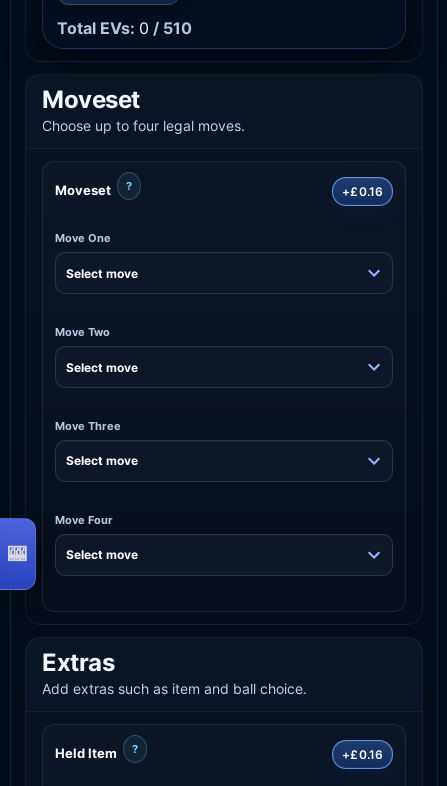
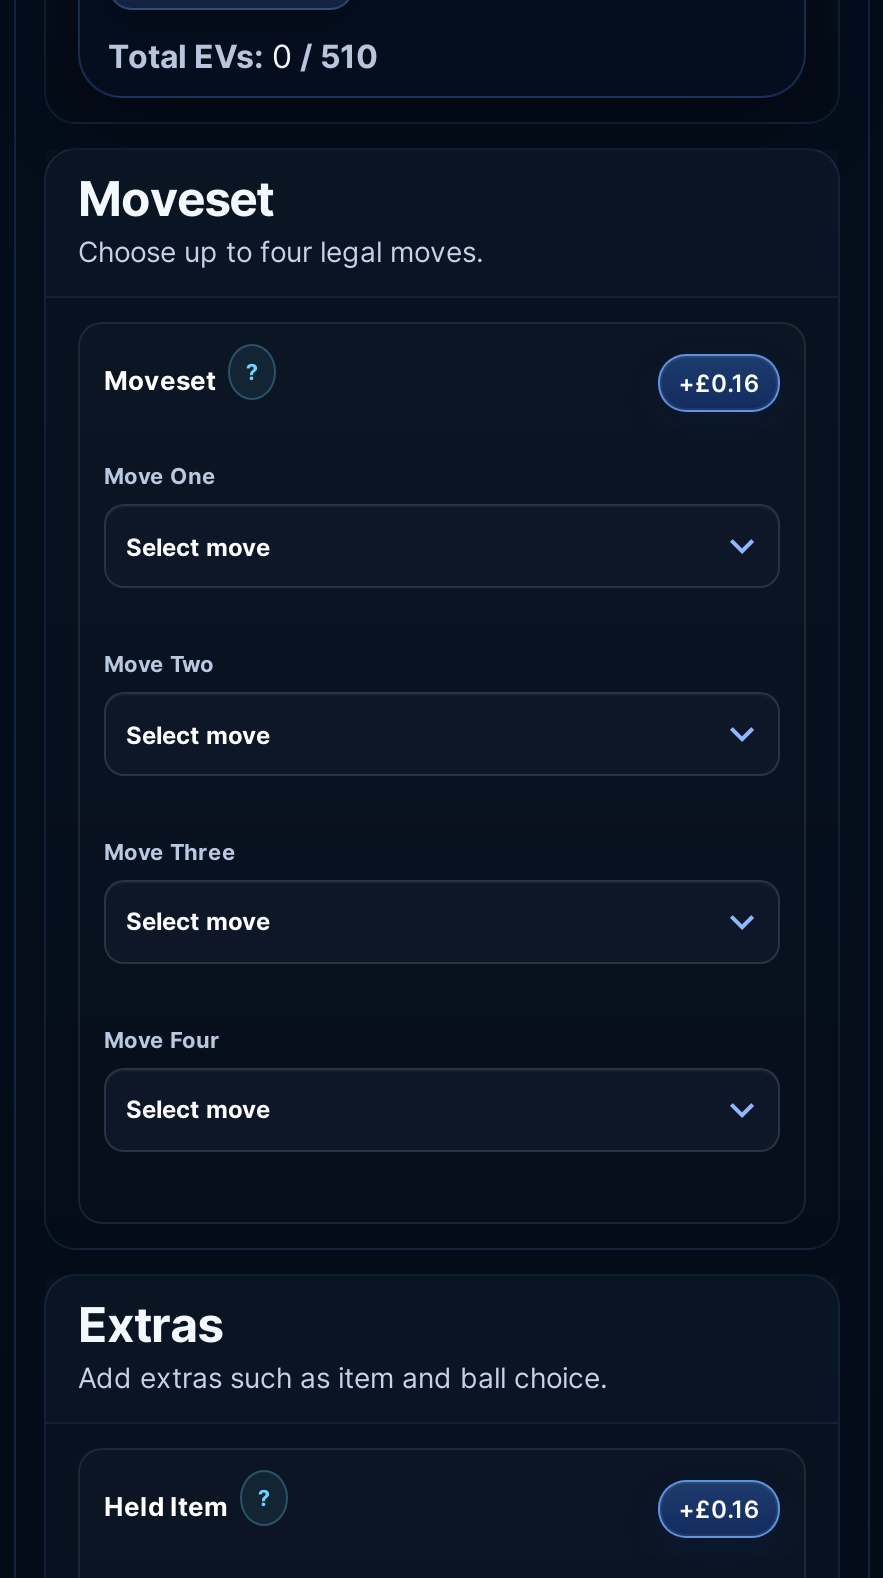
[3,517,37,591] [image] -> none

